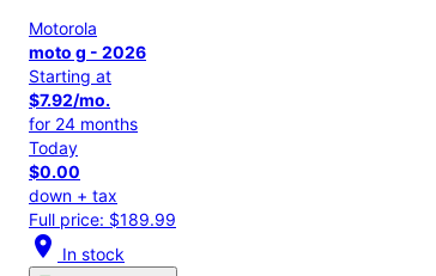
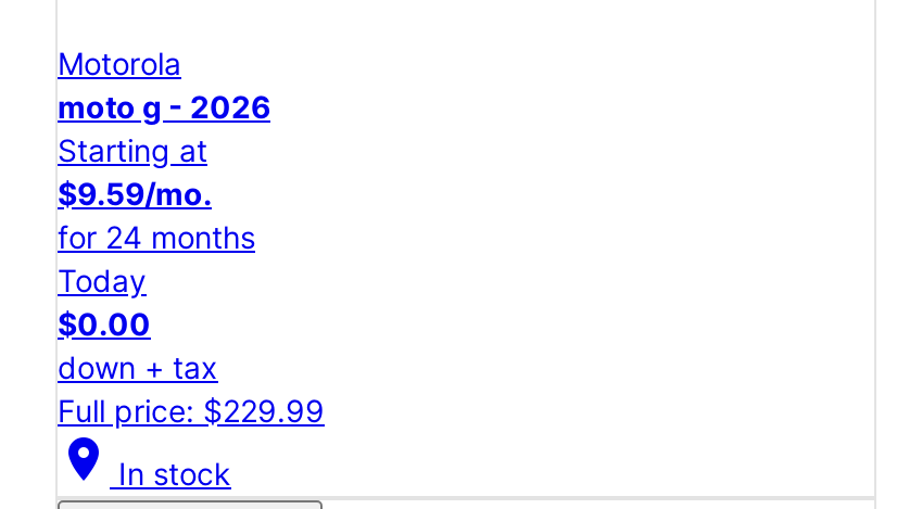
[29,90,110,110] $7.92/mo. -> [58,175,212,211] $9.59/mo.
[29,210,176,230] Full price: $189.99 -> [58,392,325,428] Full price: $229.99

